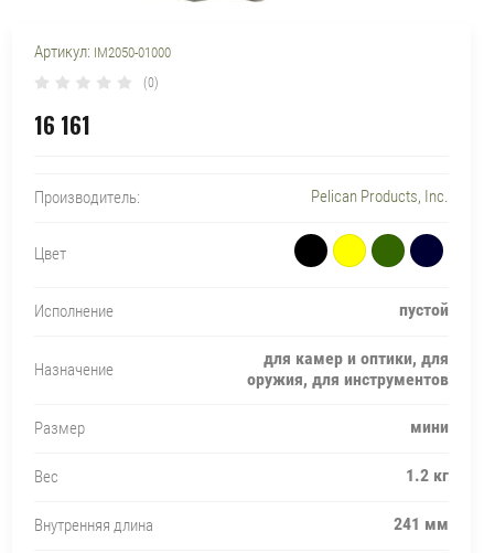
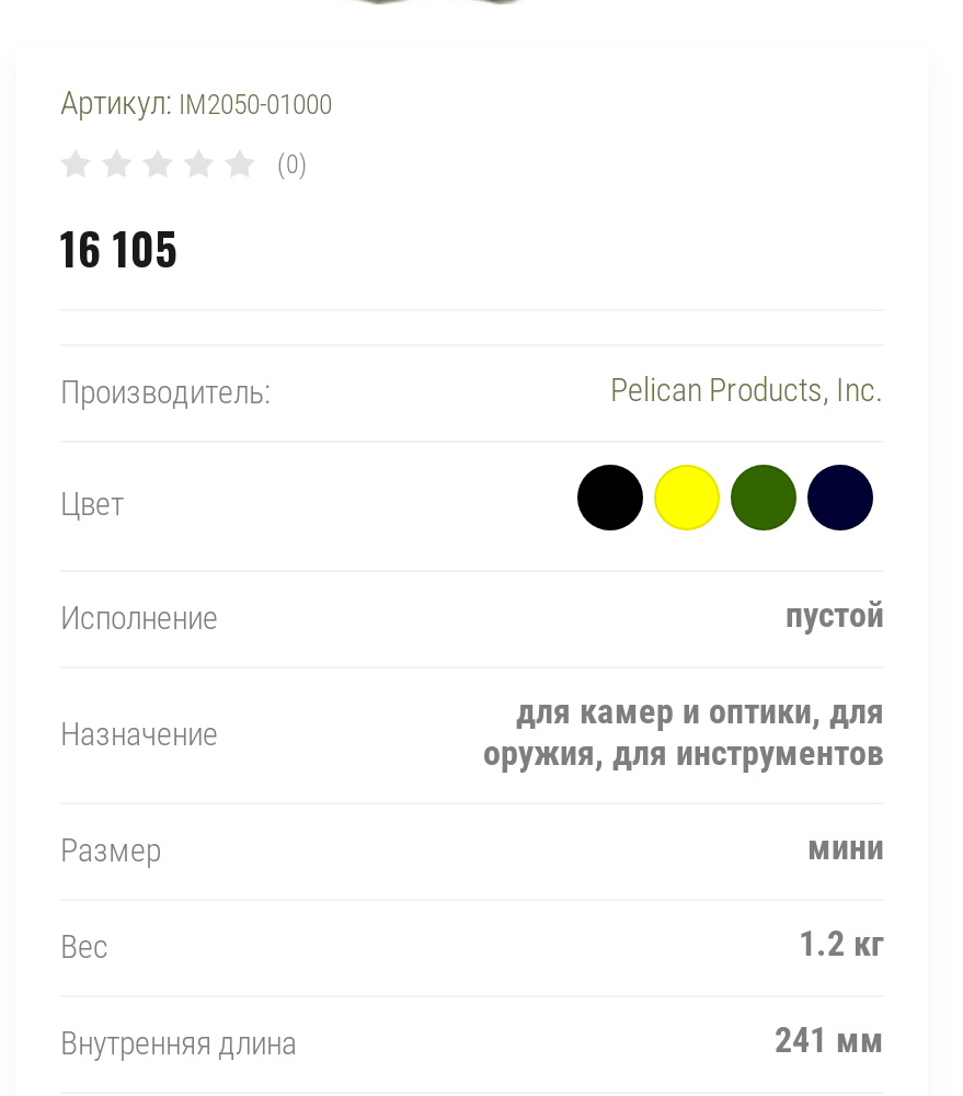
[34,108,90,141] 16 161 -> [60,214,179,280] 16 105

